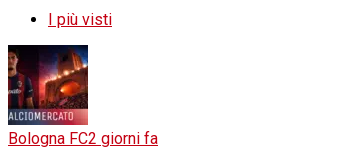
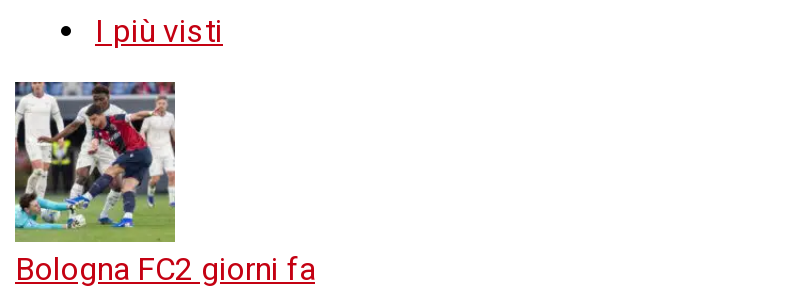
[7,44,89,126] [image] -> [13,80,177,244] [image]

